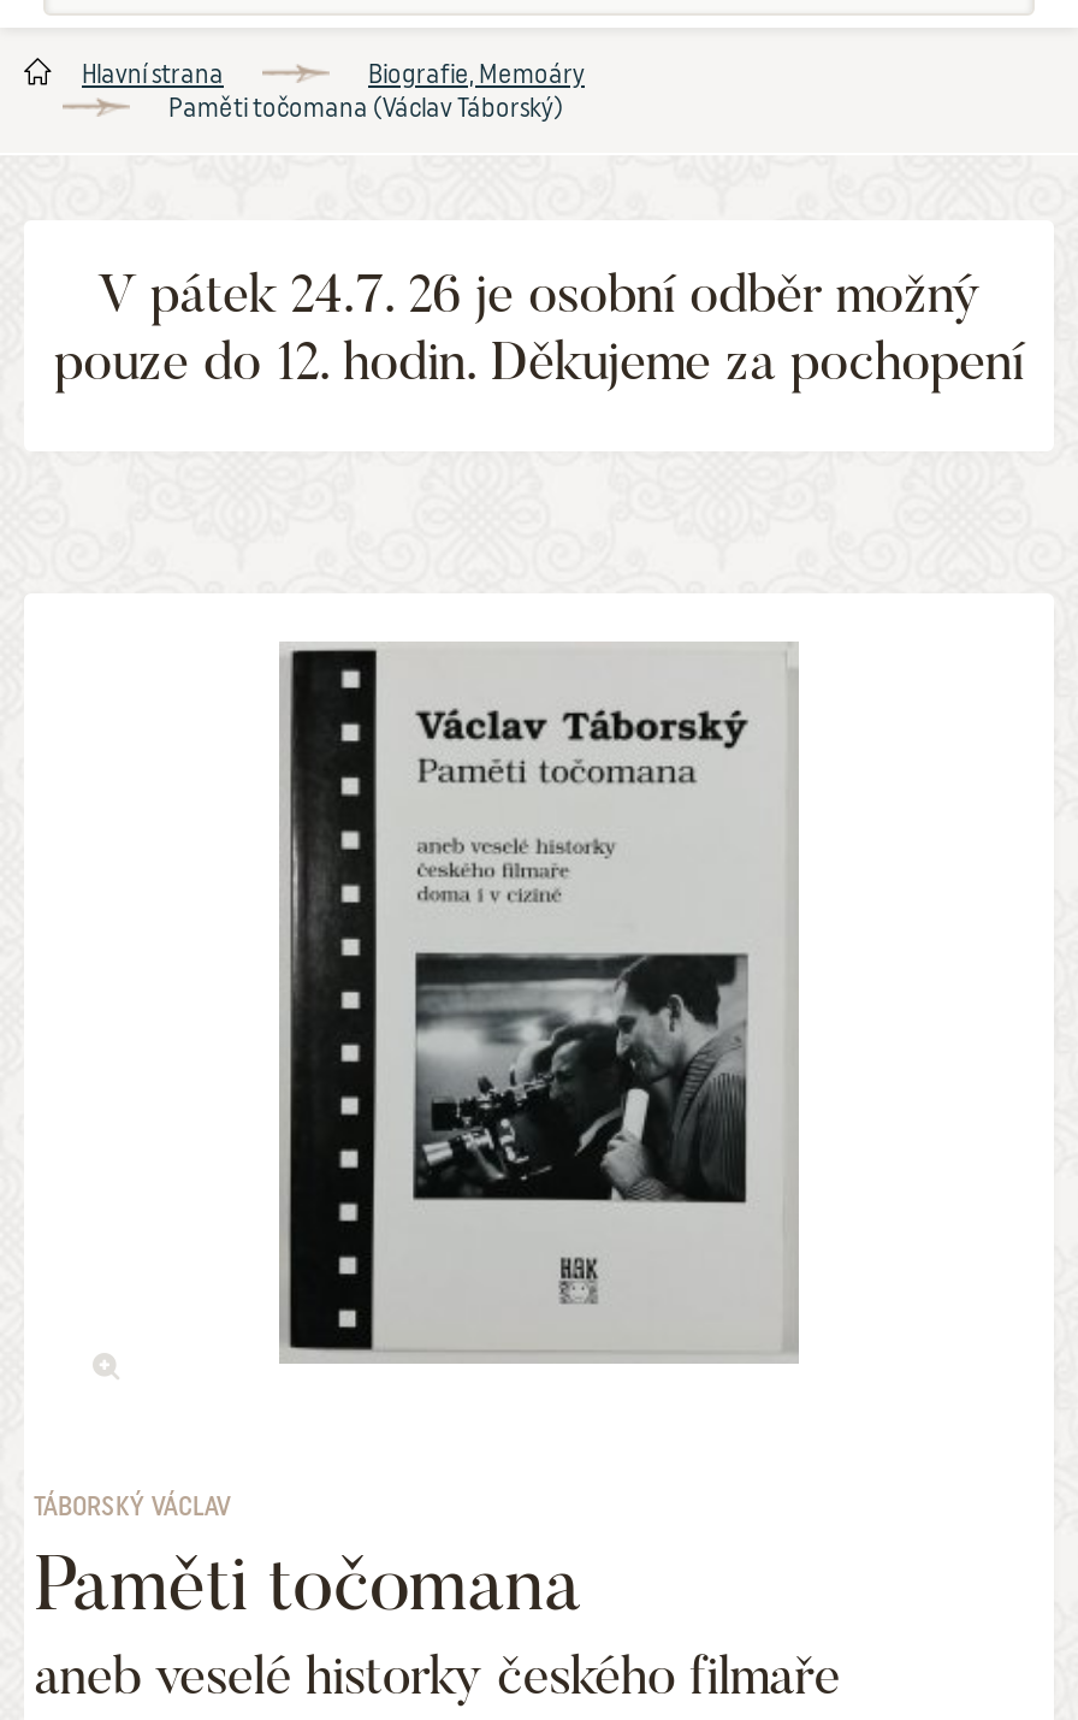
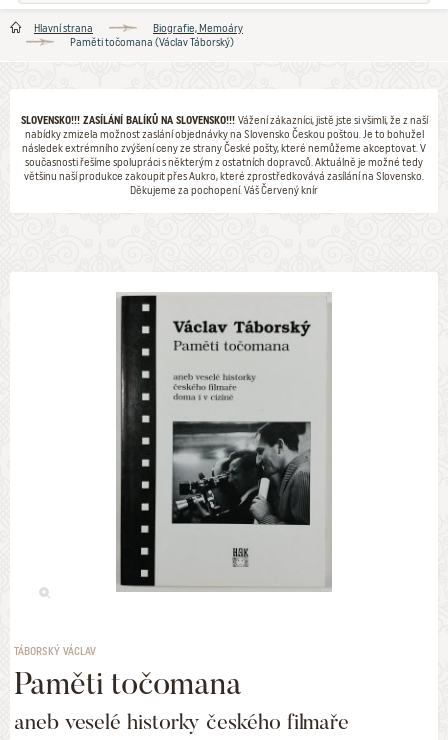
[54,258,1024,393] V pátek 24.7. 26 je osobní odběr možný | pouze do 12. hodin. Děkujeme za pochopení -> [20,113,427,197] SLOVENSKO!!! ZASÍLÁNÍ BALÍKŮ NA SLOVENSKO!!! Vážení zákazníci, jistě jste si všimli, že z naší | nabídky zmizela možnost zaslání objednávky na Slovensko Českou poštou. Je to bohužel | následek extrémního zvýšení ceny ze strany České pošty, které nemůžeme akceptovat. V | současnosti řešíme spolupráci s některým z ostatních dopravců. Aktuálně je možné tedy | většinu naší produkce zakoupit přes Aukro, které zprostředkovává zasílání na Slovensko. | Děkujeme za pochopení. Váš Červený knír

